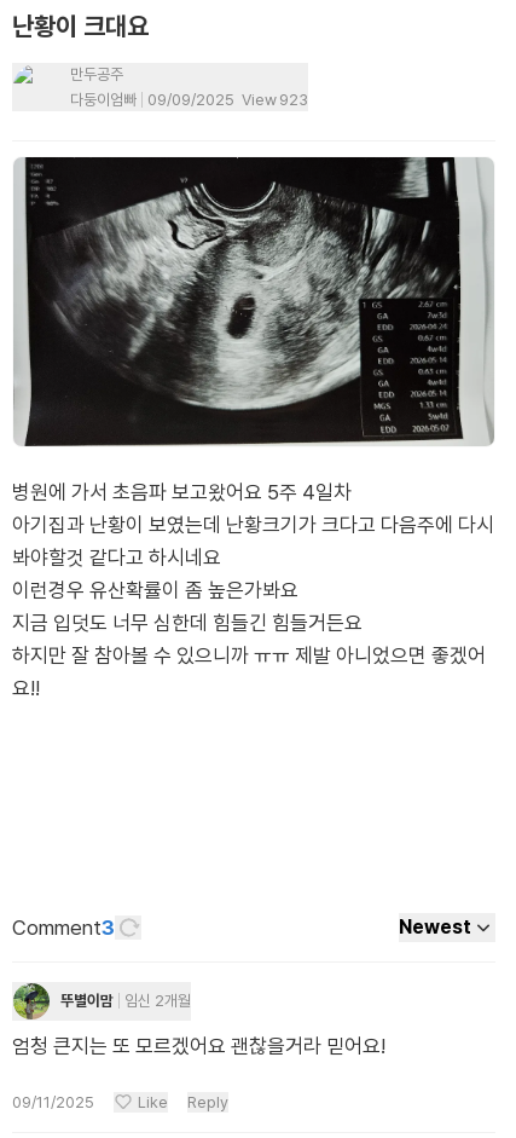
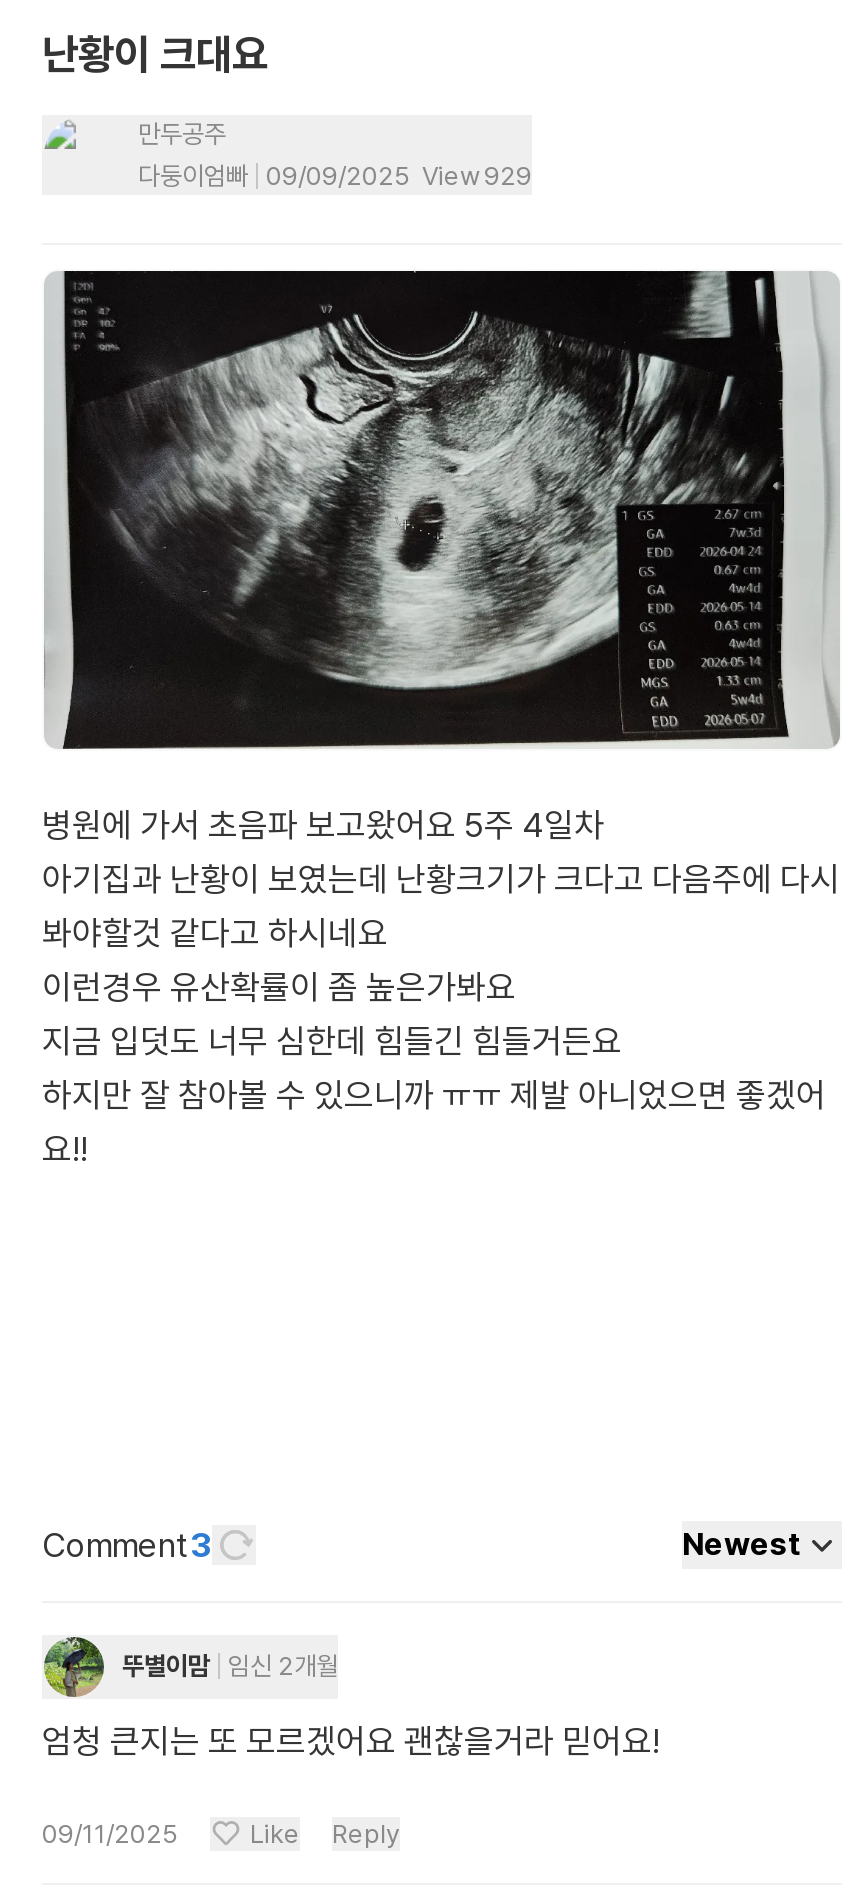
[70,91,308,109] 다둥이엄빠 09/09/2025 View 923 -> [138,161,532,191] 다둥이엄빠 09/09/2025 View 929

